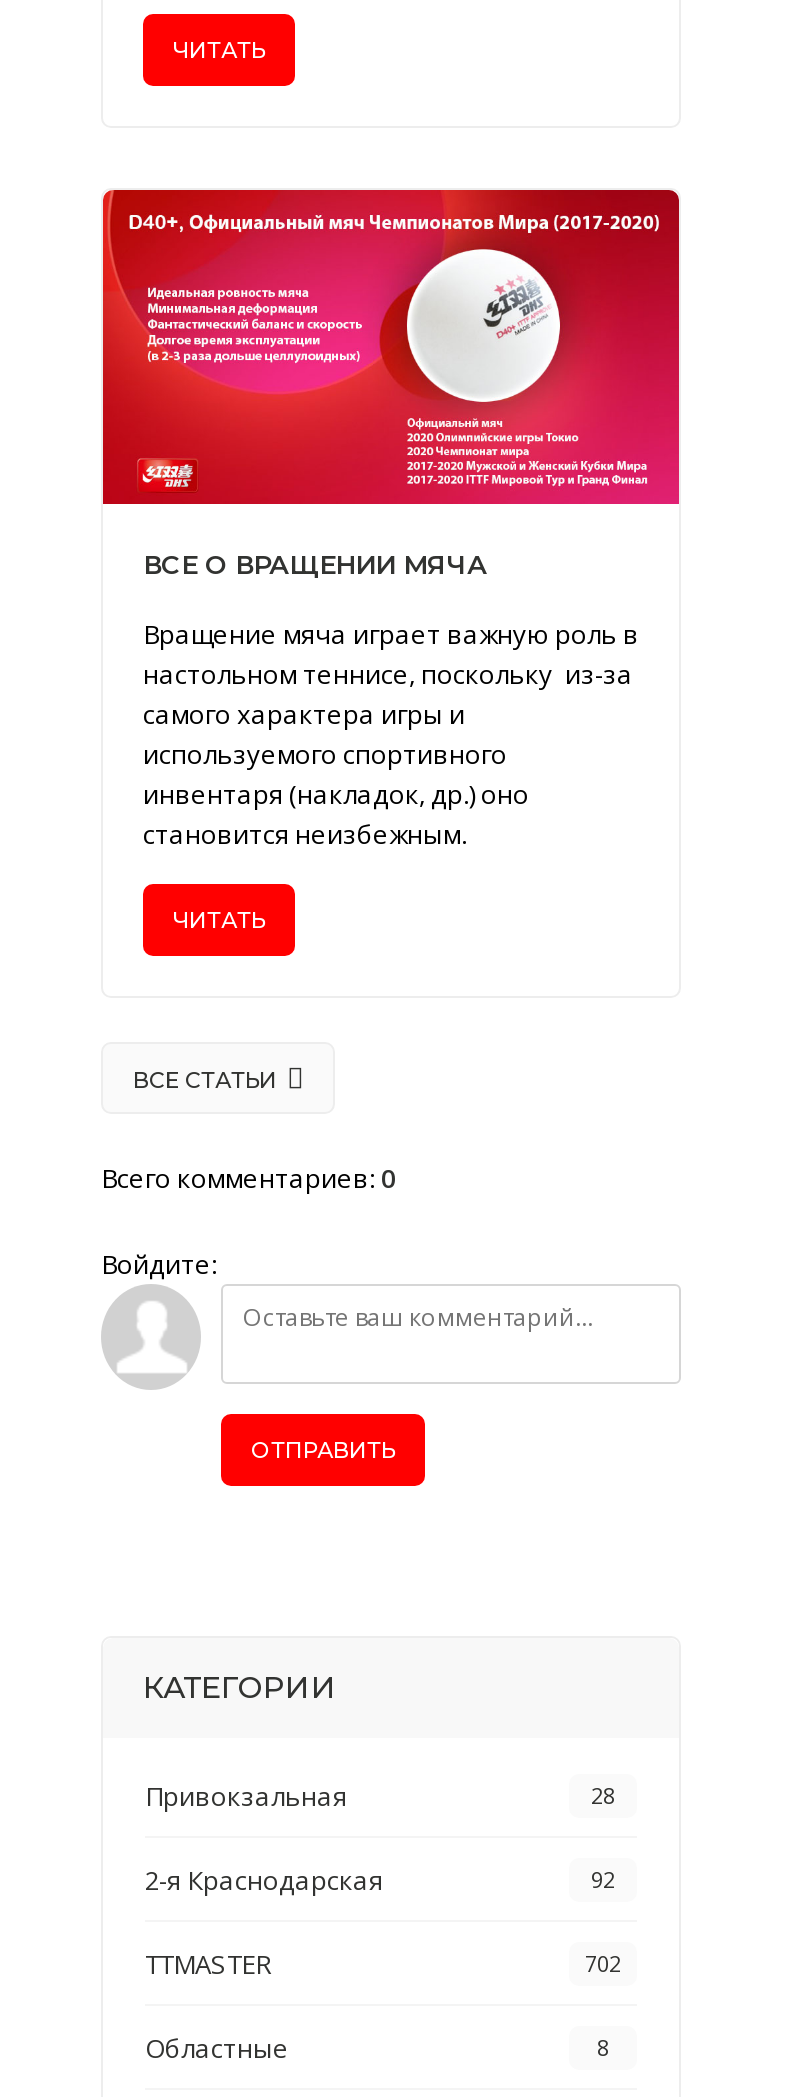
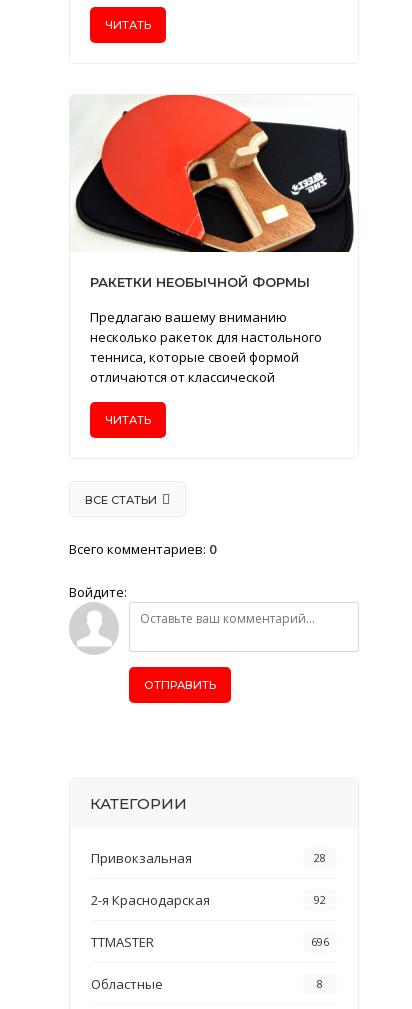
[101,188,681,581] [image] | ВСЕ О ВРАЩЕНИИ МЯЧА -> [70,94,358,290] [image] | РАКЕТКИ НЕОБЫЧНОЙ ФОРМЫ
[143,617,639,853] Вращение мяча играет важную роль в | настольном теннисе, поскольку из-за | самого характера игры и | используемого спортивного | инвентаря (накладок, др.) оно | становится неизбежным. -> [90,308,322,386] Предлагаю вашему вниманию | несколько ракеток для настольного | тенниса, которые своей формой | отличаются от классической
[585,1949,621,1979] 702 -> [311,934,329,949] 696

